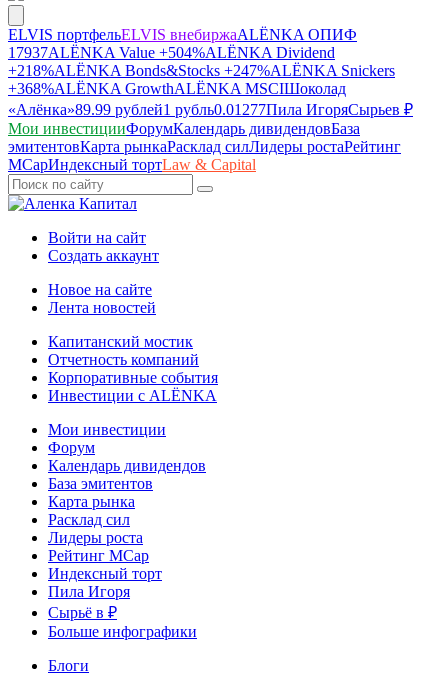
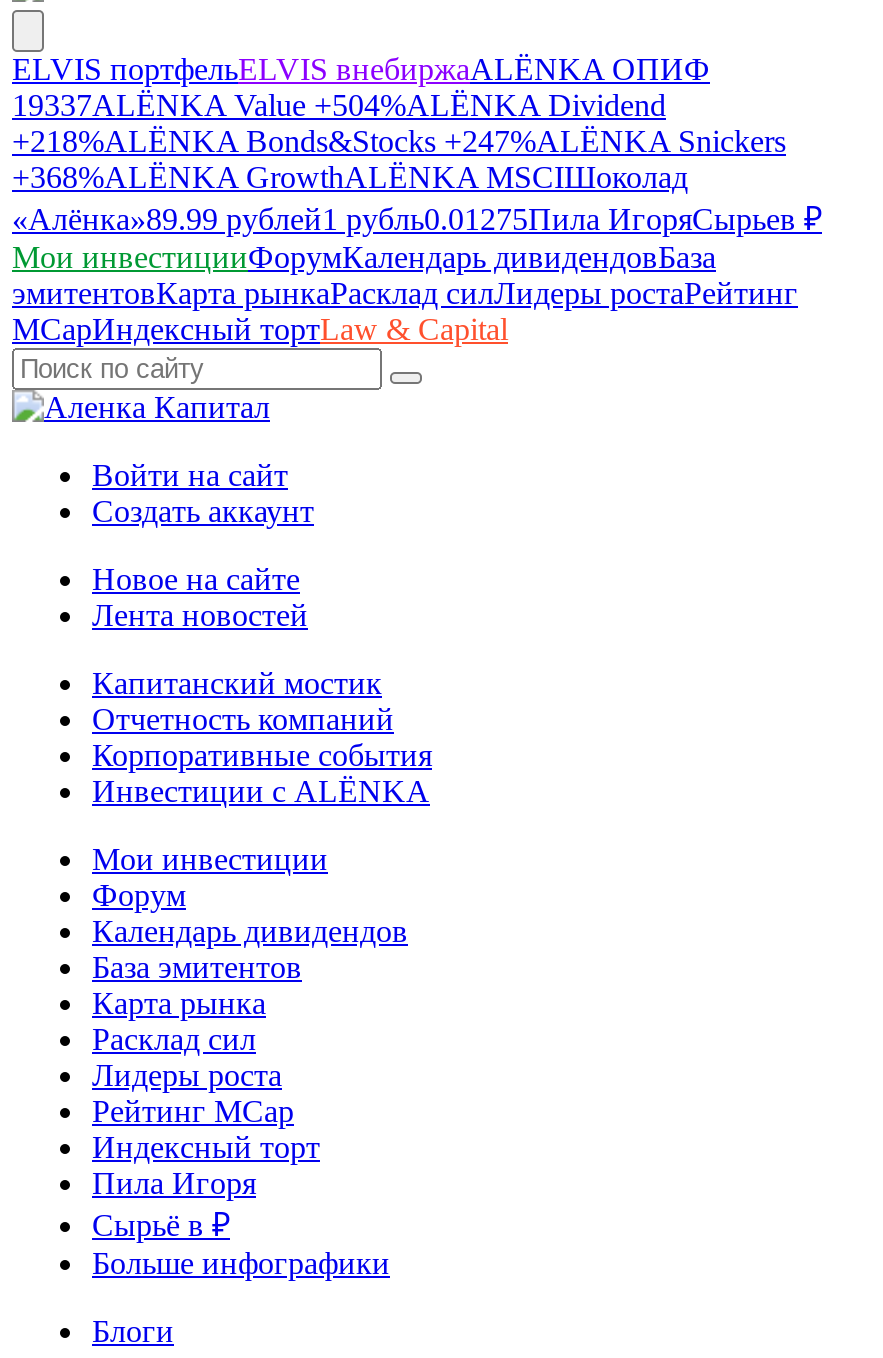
[8,44,335,61] 17937ALЁNKA Value +504%ALЁNKA Dividend -> [12,88,666,122] 19337ALЁNKA Value +504%ALЁNKA Dividend
[8,101,413,118] «Алёнка»89.99 рублей1 рубль0.01277Пила ИгоряСырьев ₽ -> [12,202,822,236] «Алёнка»89.99 рублей1 рубль0.01275Пила ИгоряСырьев ₽

